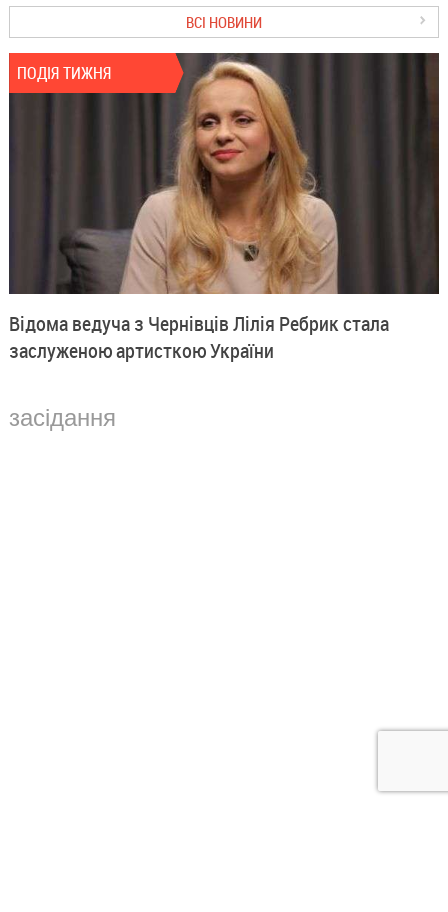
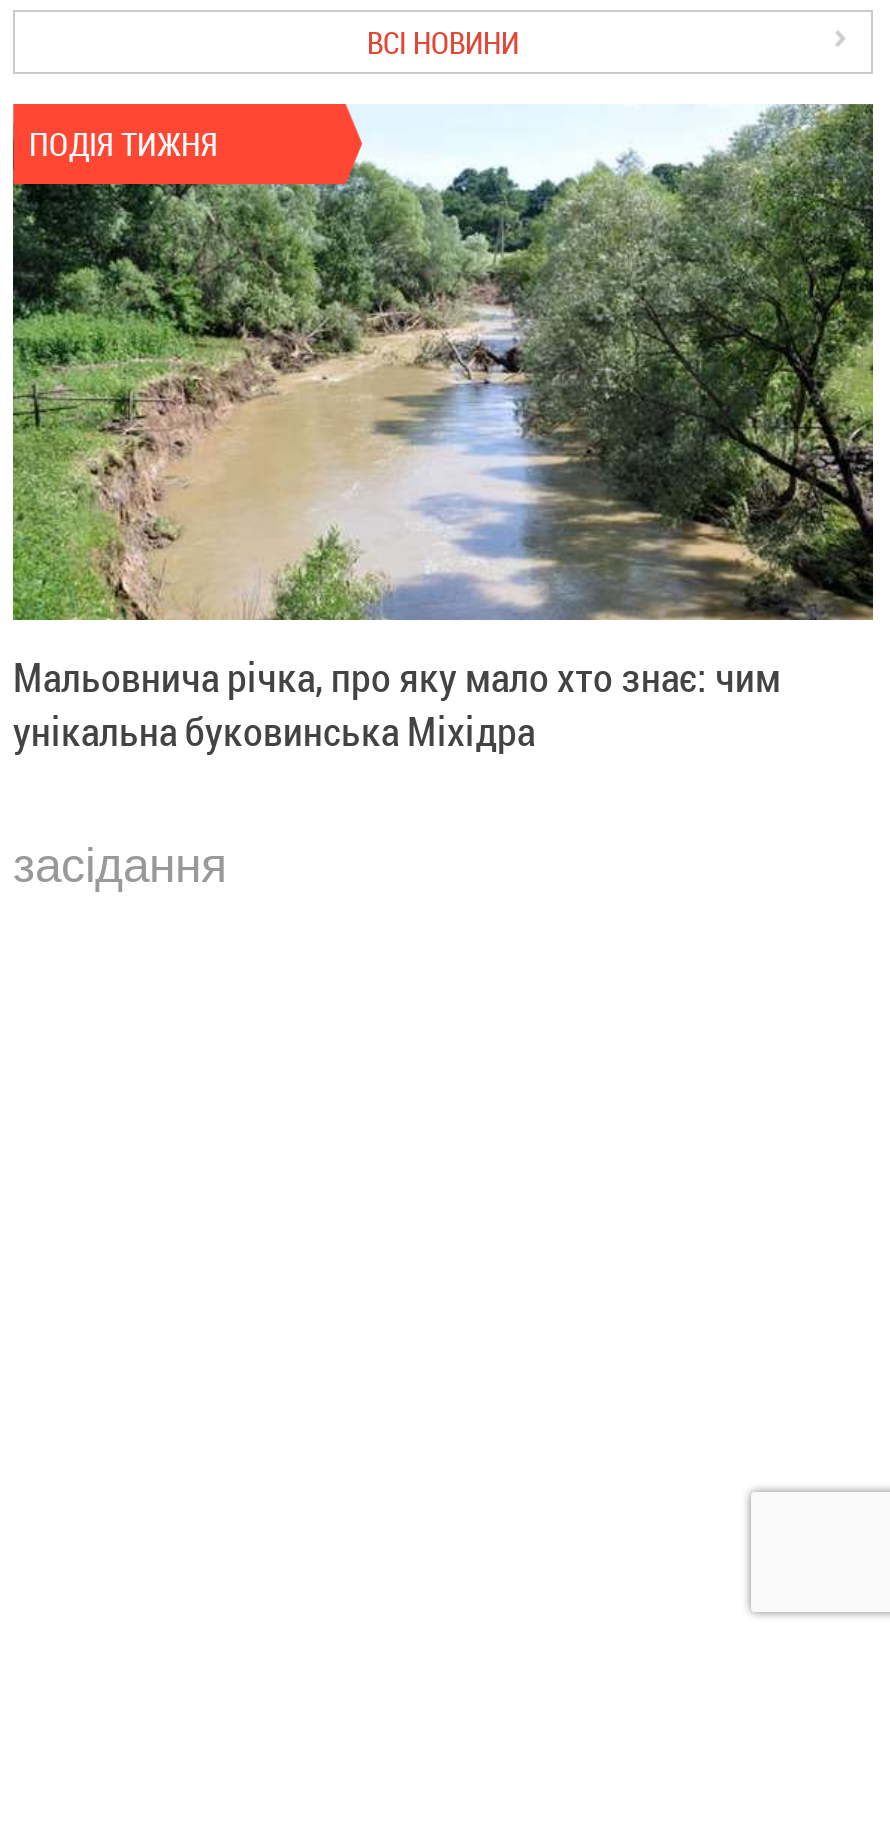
[8,52,440,364] [image] | Відома ведуча з Чернівців Лілія Ребрик стала | заслуженою артисткою України -> [11,104,875,757] [image] | Мальовнича річка, про яку мало хто знає: чим | унікальна буковинська Міхідра

